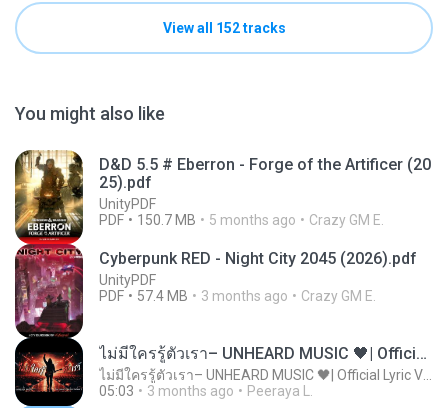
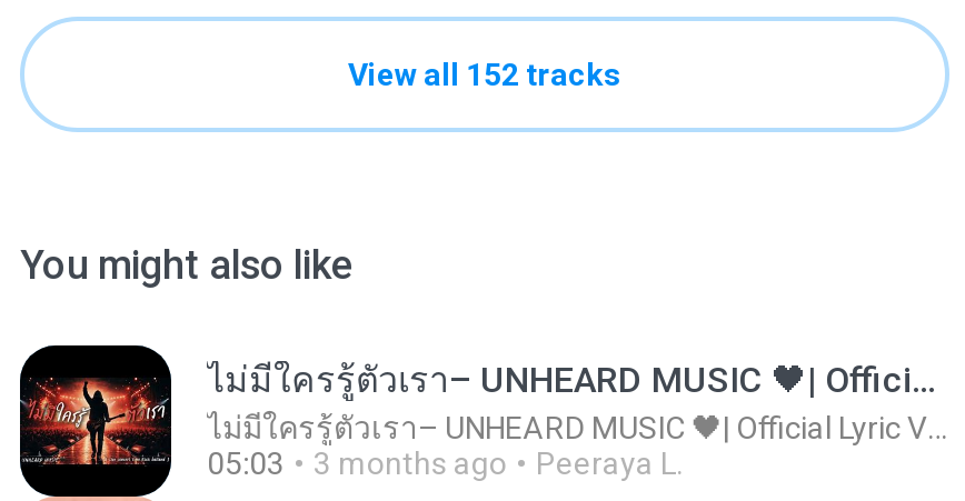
[14,149,431,338] [image] | D&D 5.5 # Eberron - Forge of the Artificer (20 | 25).pdf | UnityPDF | PDF | 150.7 MB | 5 months ago | Crazy GM E. | Cyberpunk RED - Night City 2045 (2026).pdf | UnityPDF | PDF | 57.4 MB | 3 months ago | Crazy GM E. -> none

